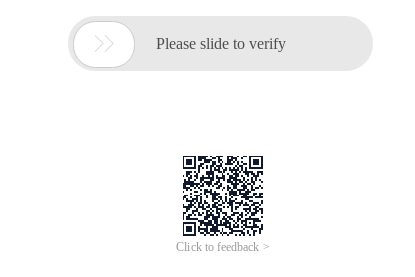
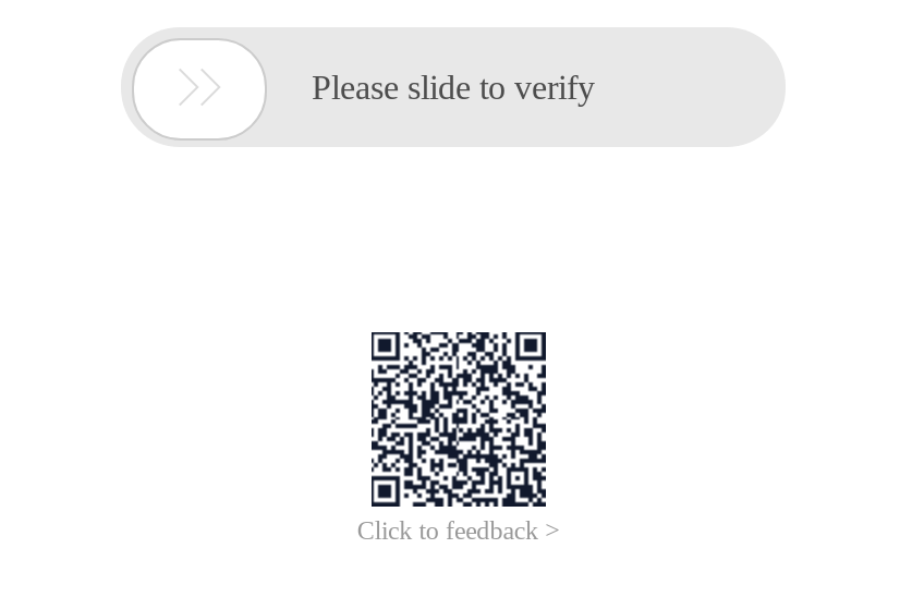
[183,156,263,237] [image] -> [372,330,548,509] [image]

